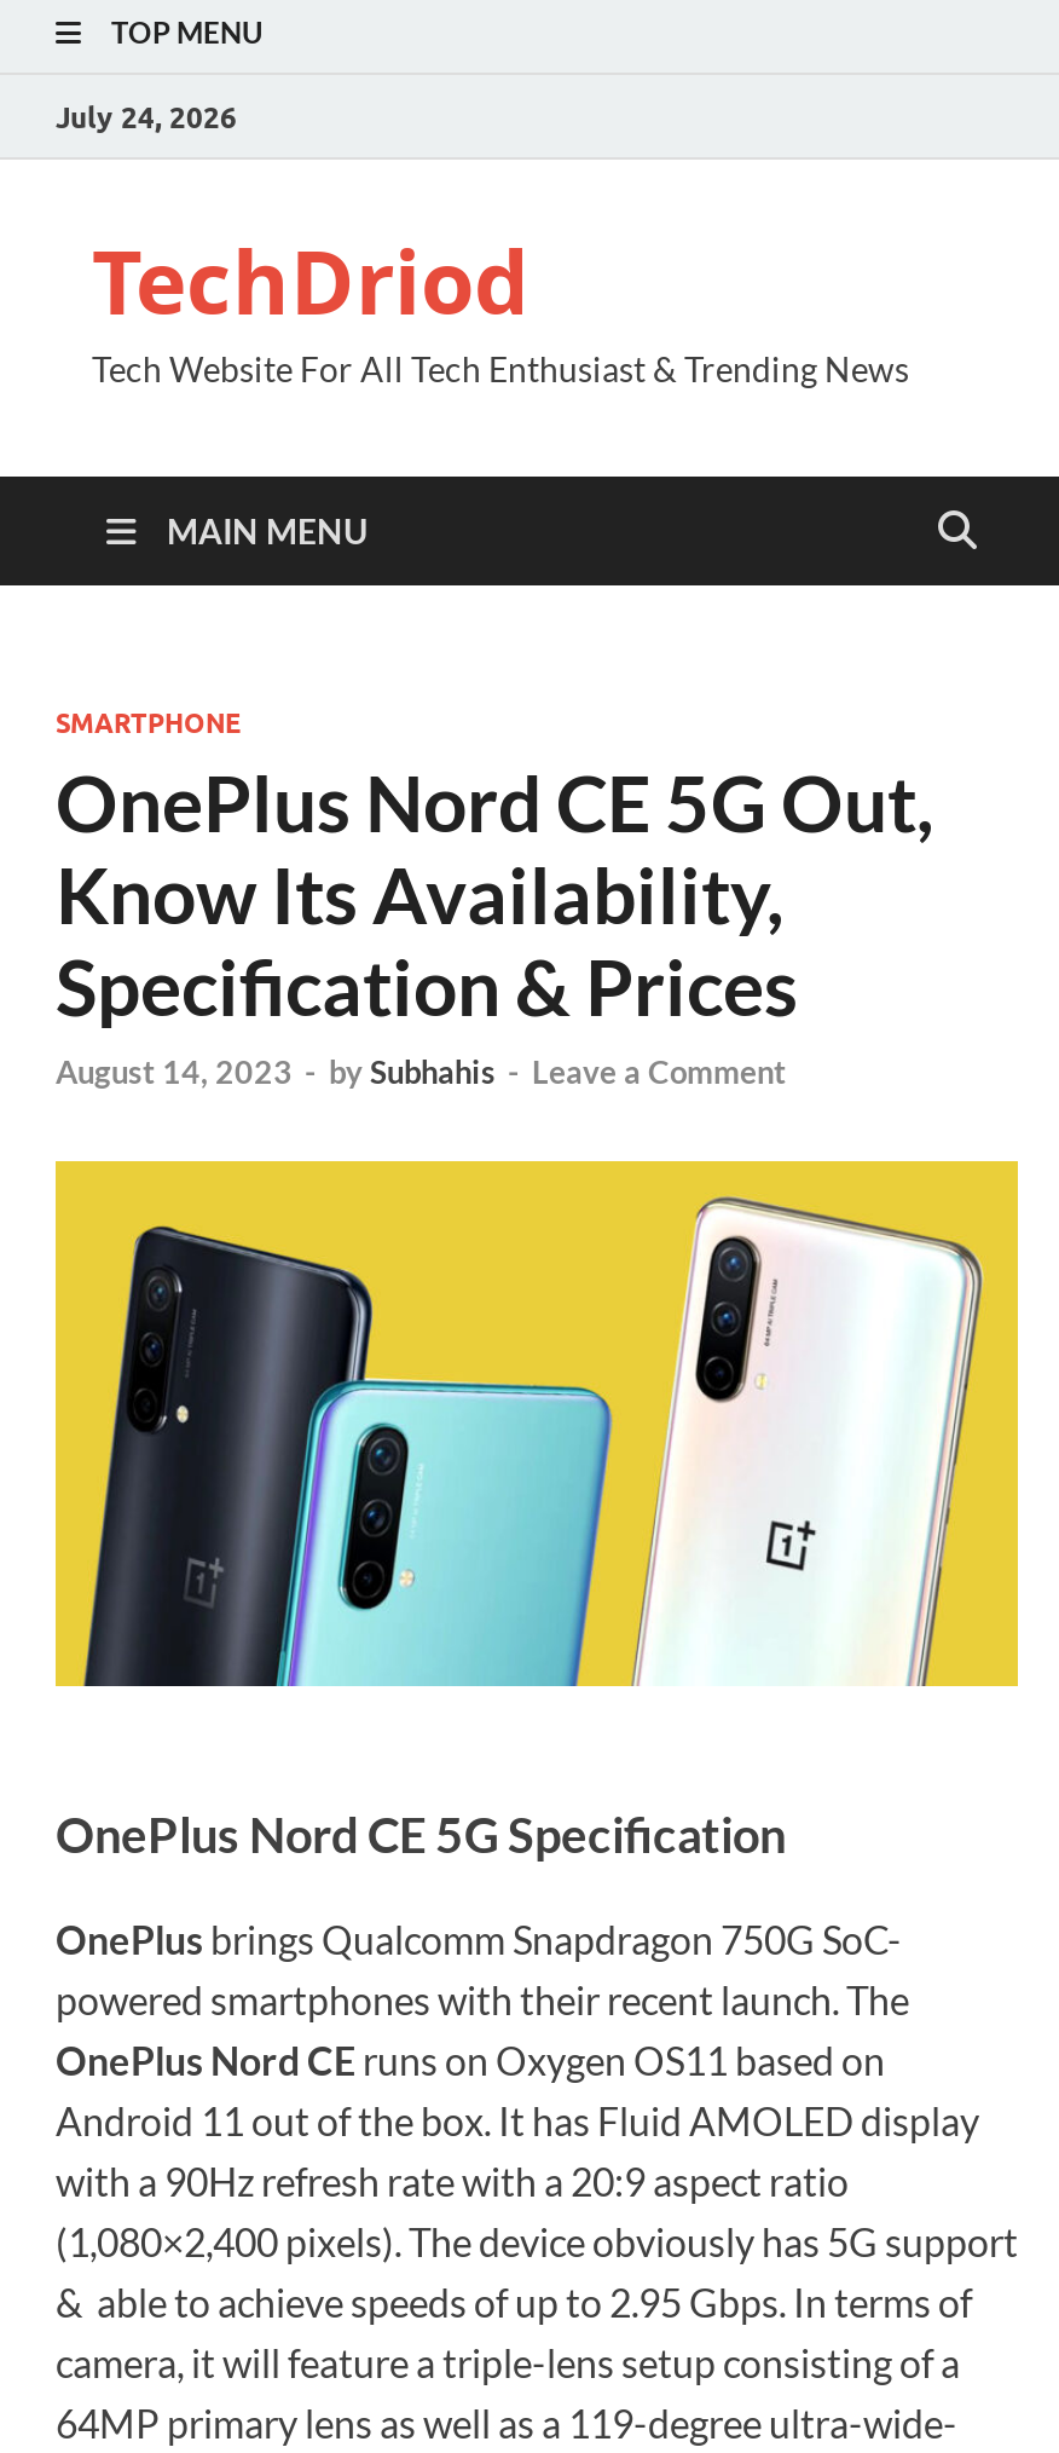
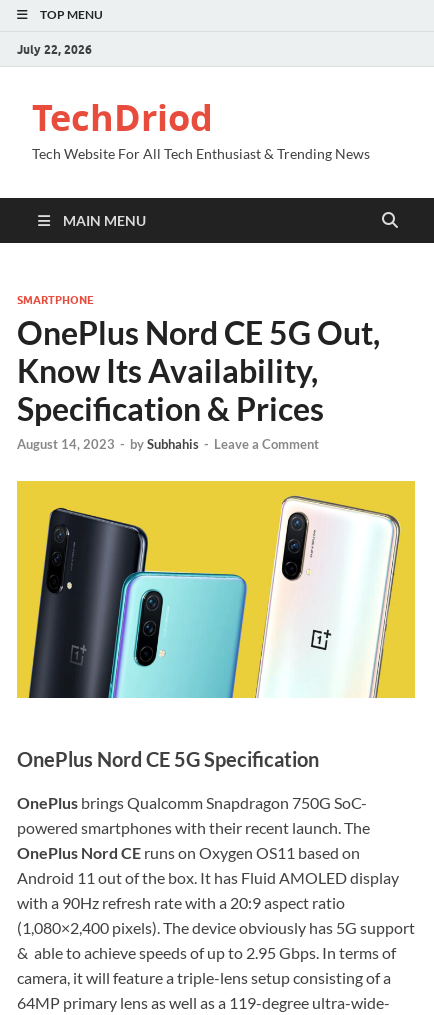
[56,98,237,134] July 24, 2026 -> [17,41,92,56] July 22, 2026

